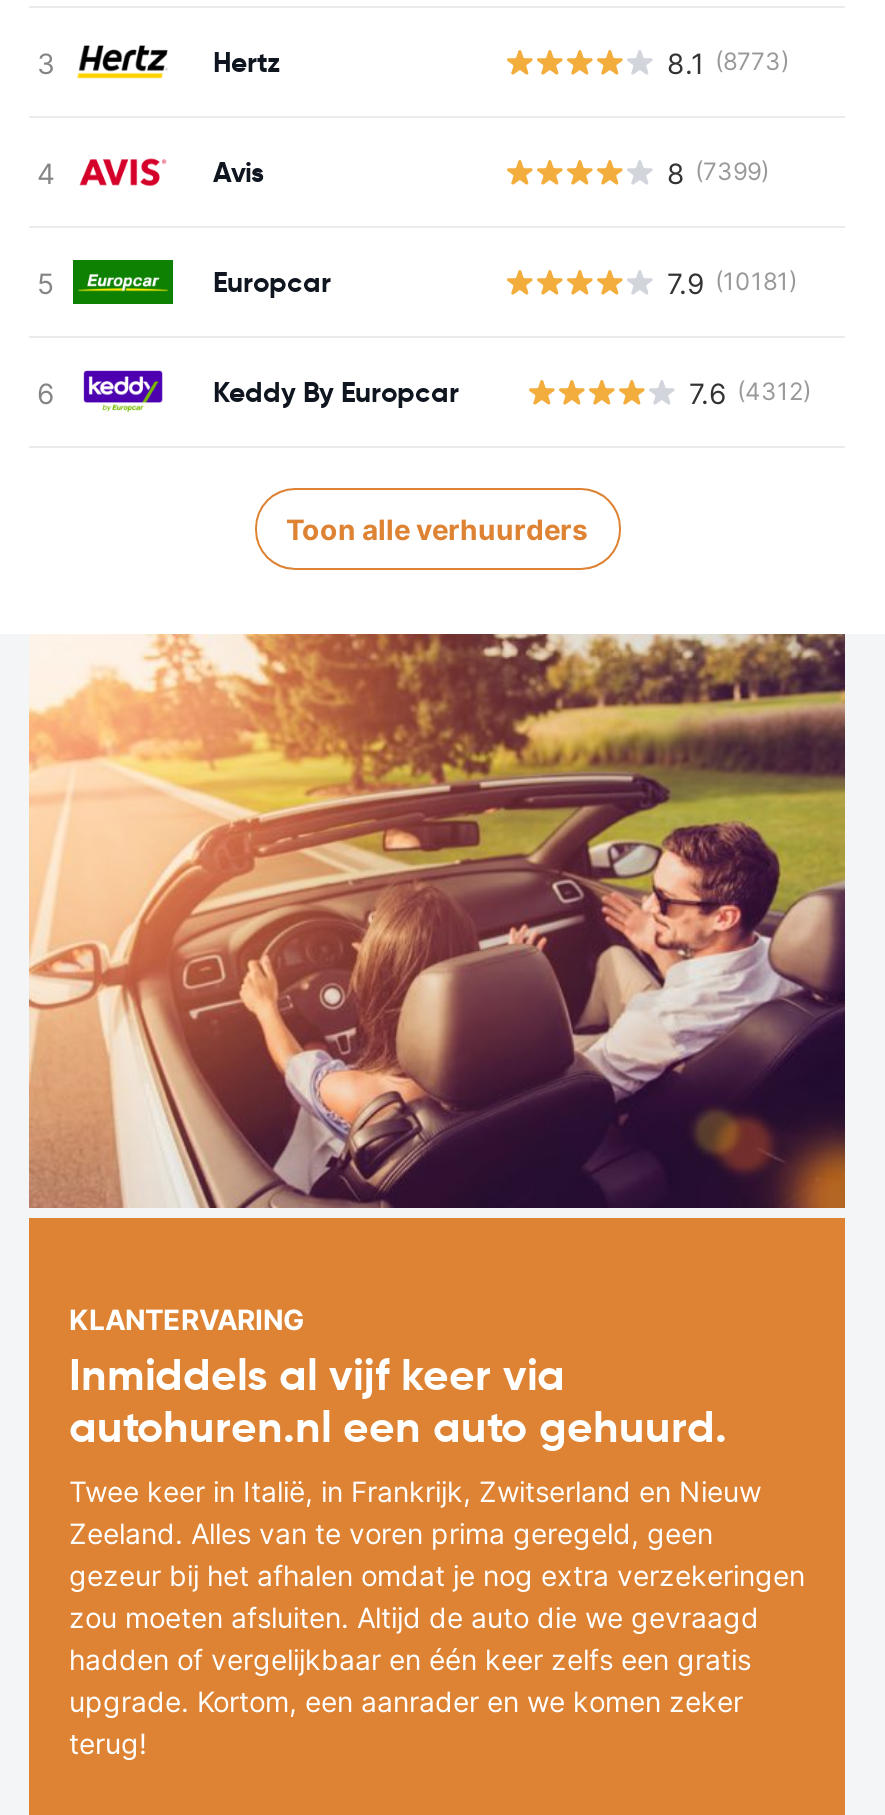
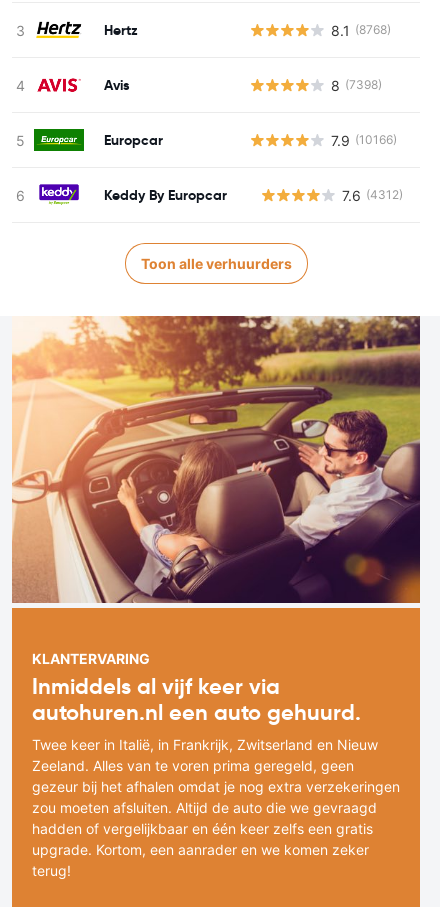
[667,45,789,79] 8.1 (8773) -> [331,21,391,38] 8.1 (8768)
[667,155,769,189] 8 (7399) -> [331,76,382,93] 8 (7398)
[667,265,797,299] 7.9 (10181) -> [331,131,397,148] 7.9 (10166)

